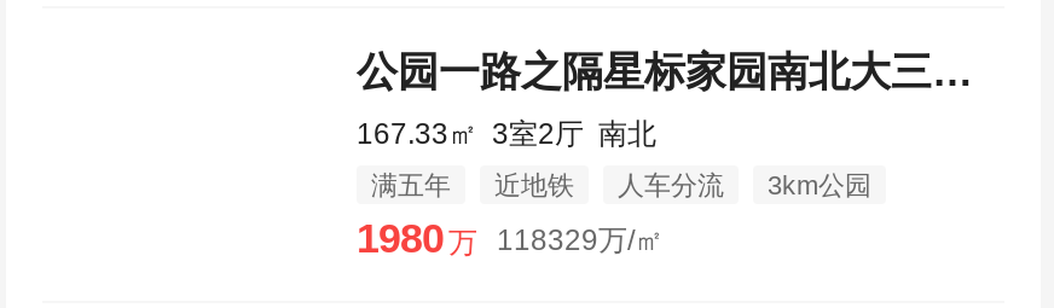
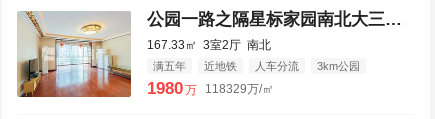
none -> [16,10,132,98] [image]

